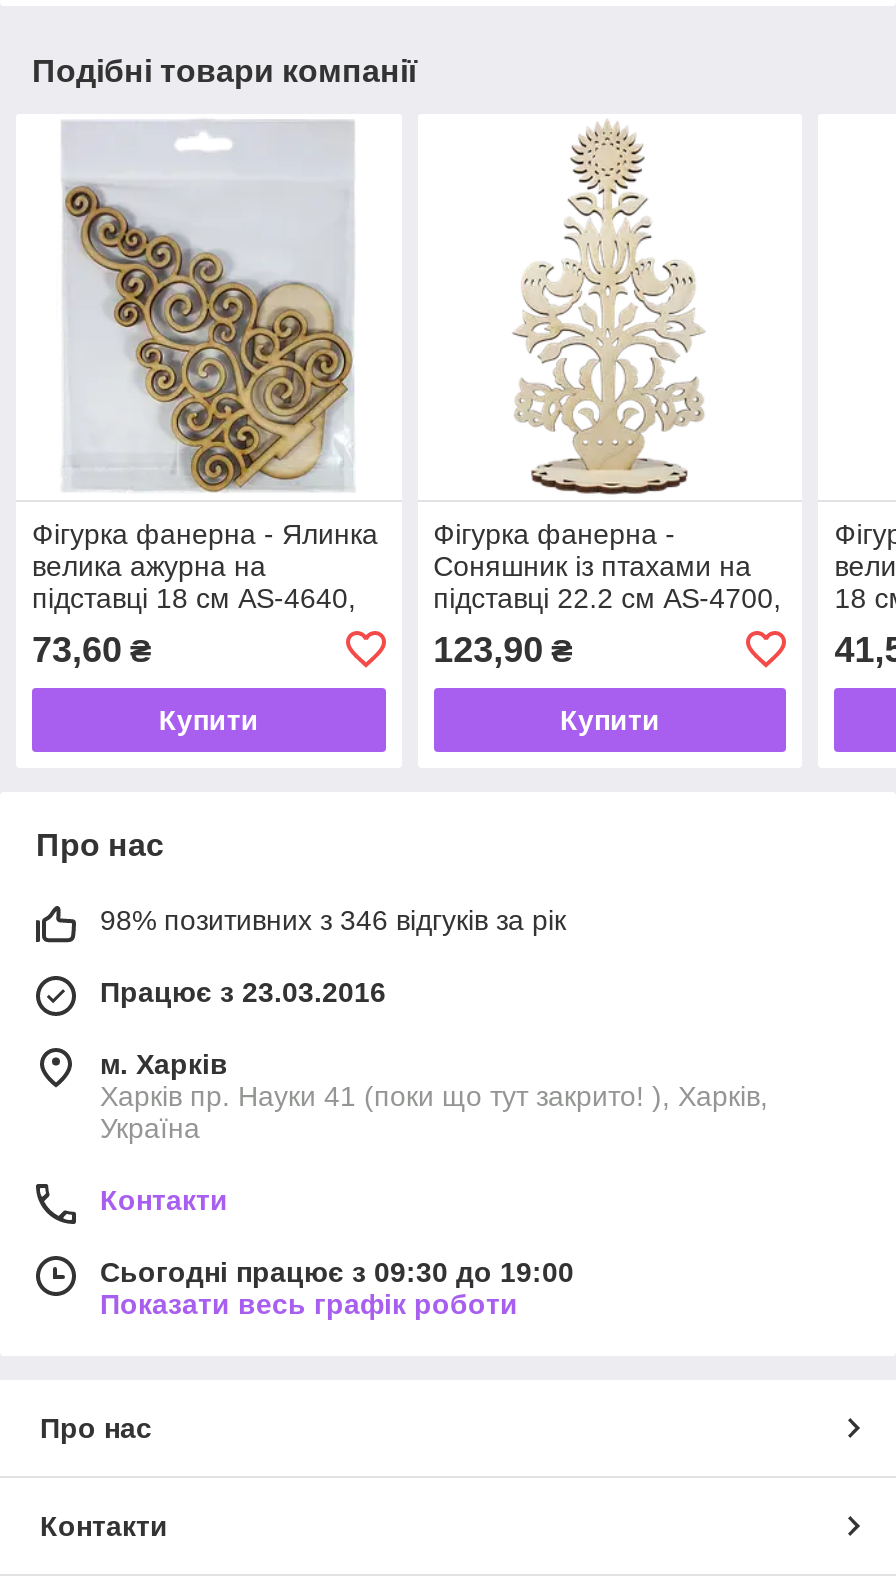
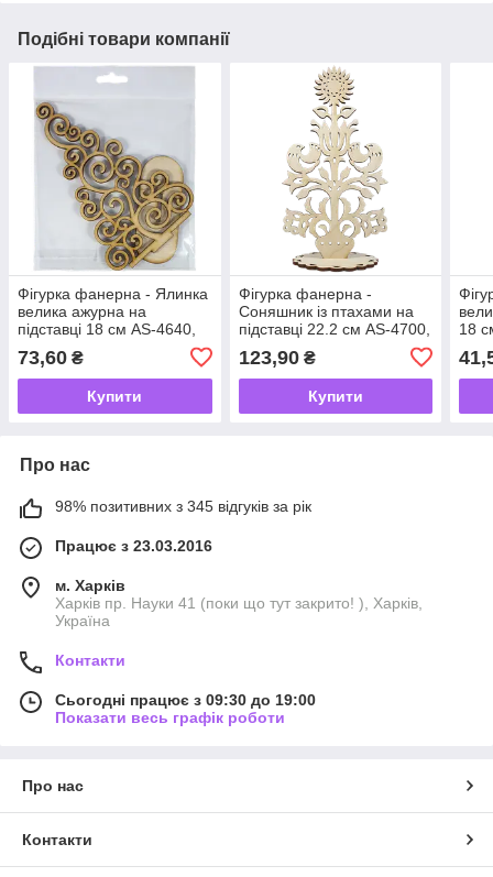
[100,904,566,936] 98% позитивних з 346 відгуків за рік -> [55,497,311,515] 98% позитивних з 345 відгуків за рік

